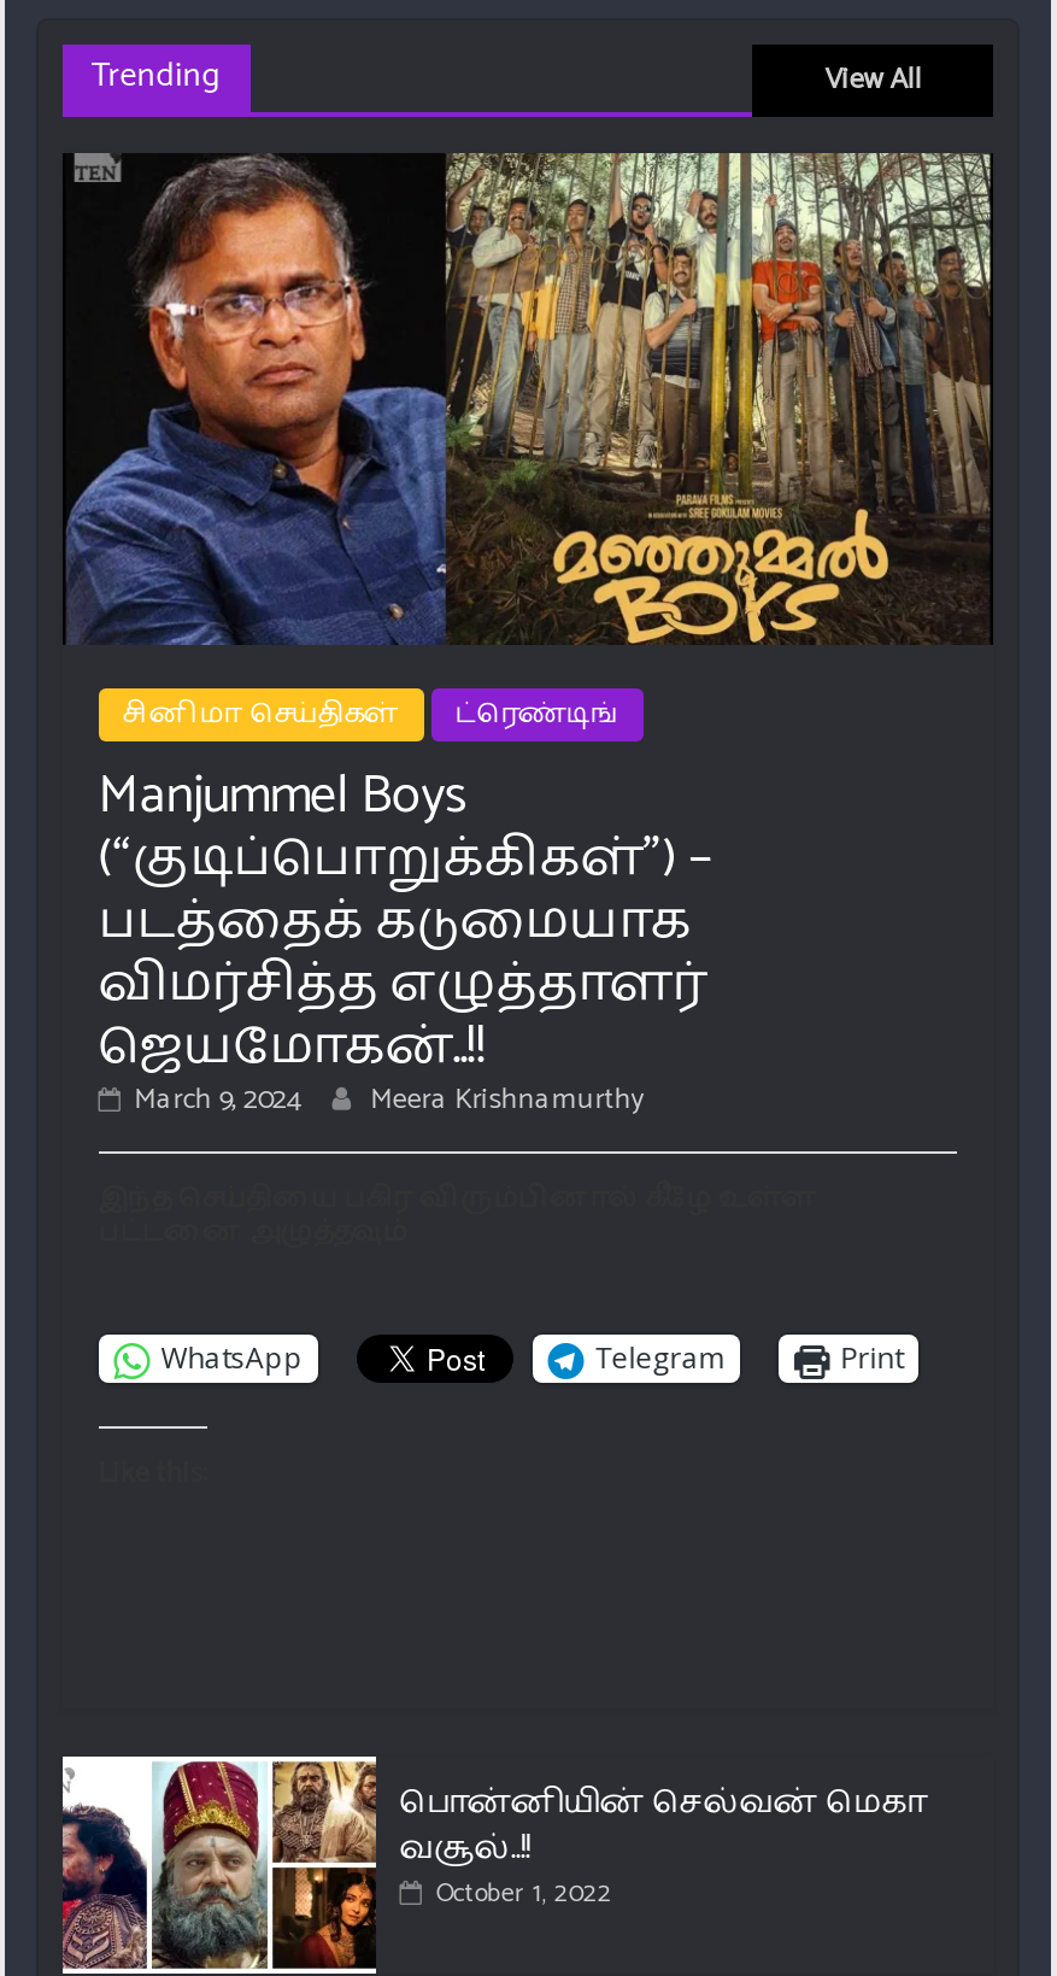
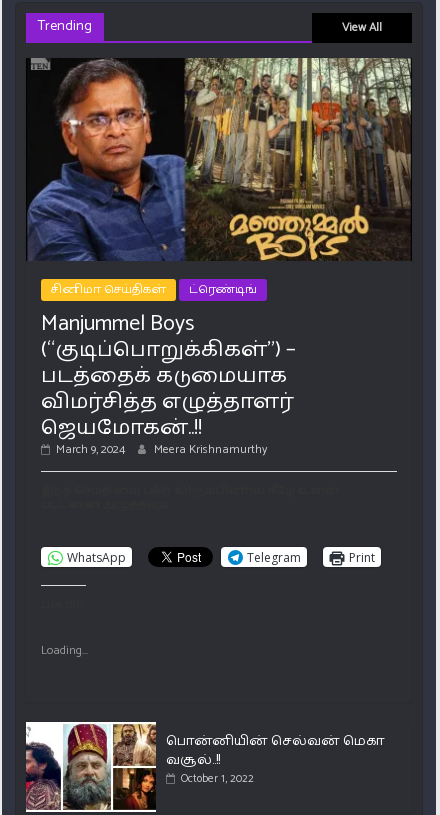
none -> [41,641,88,660] Loading...

